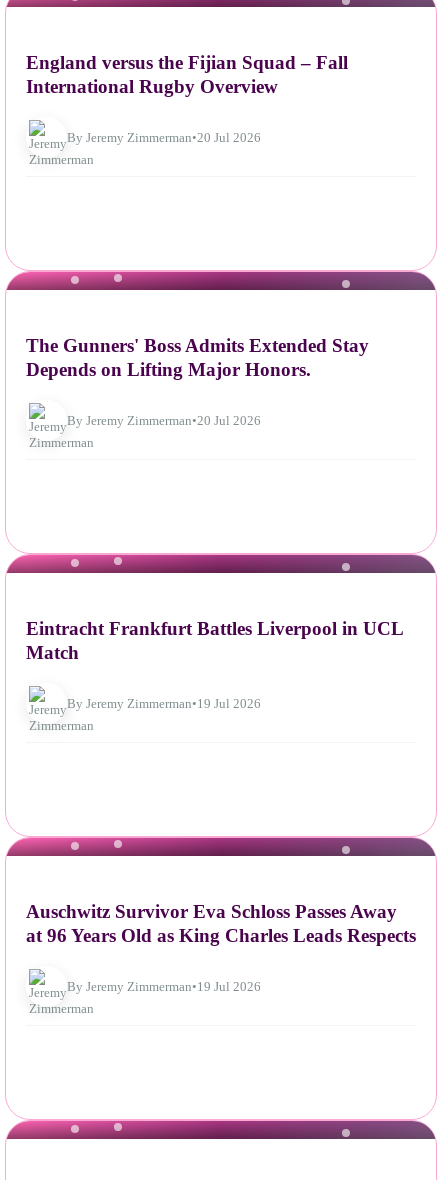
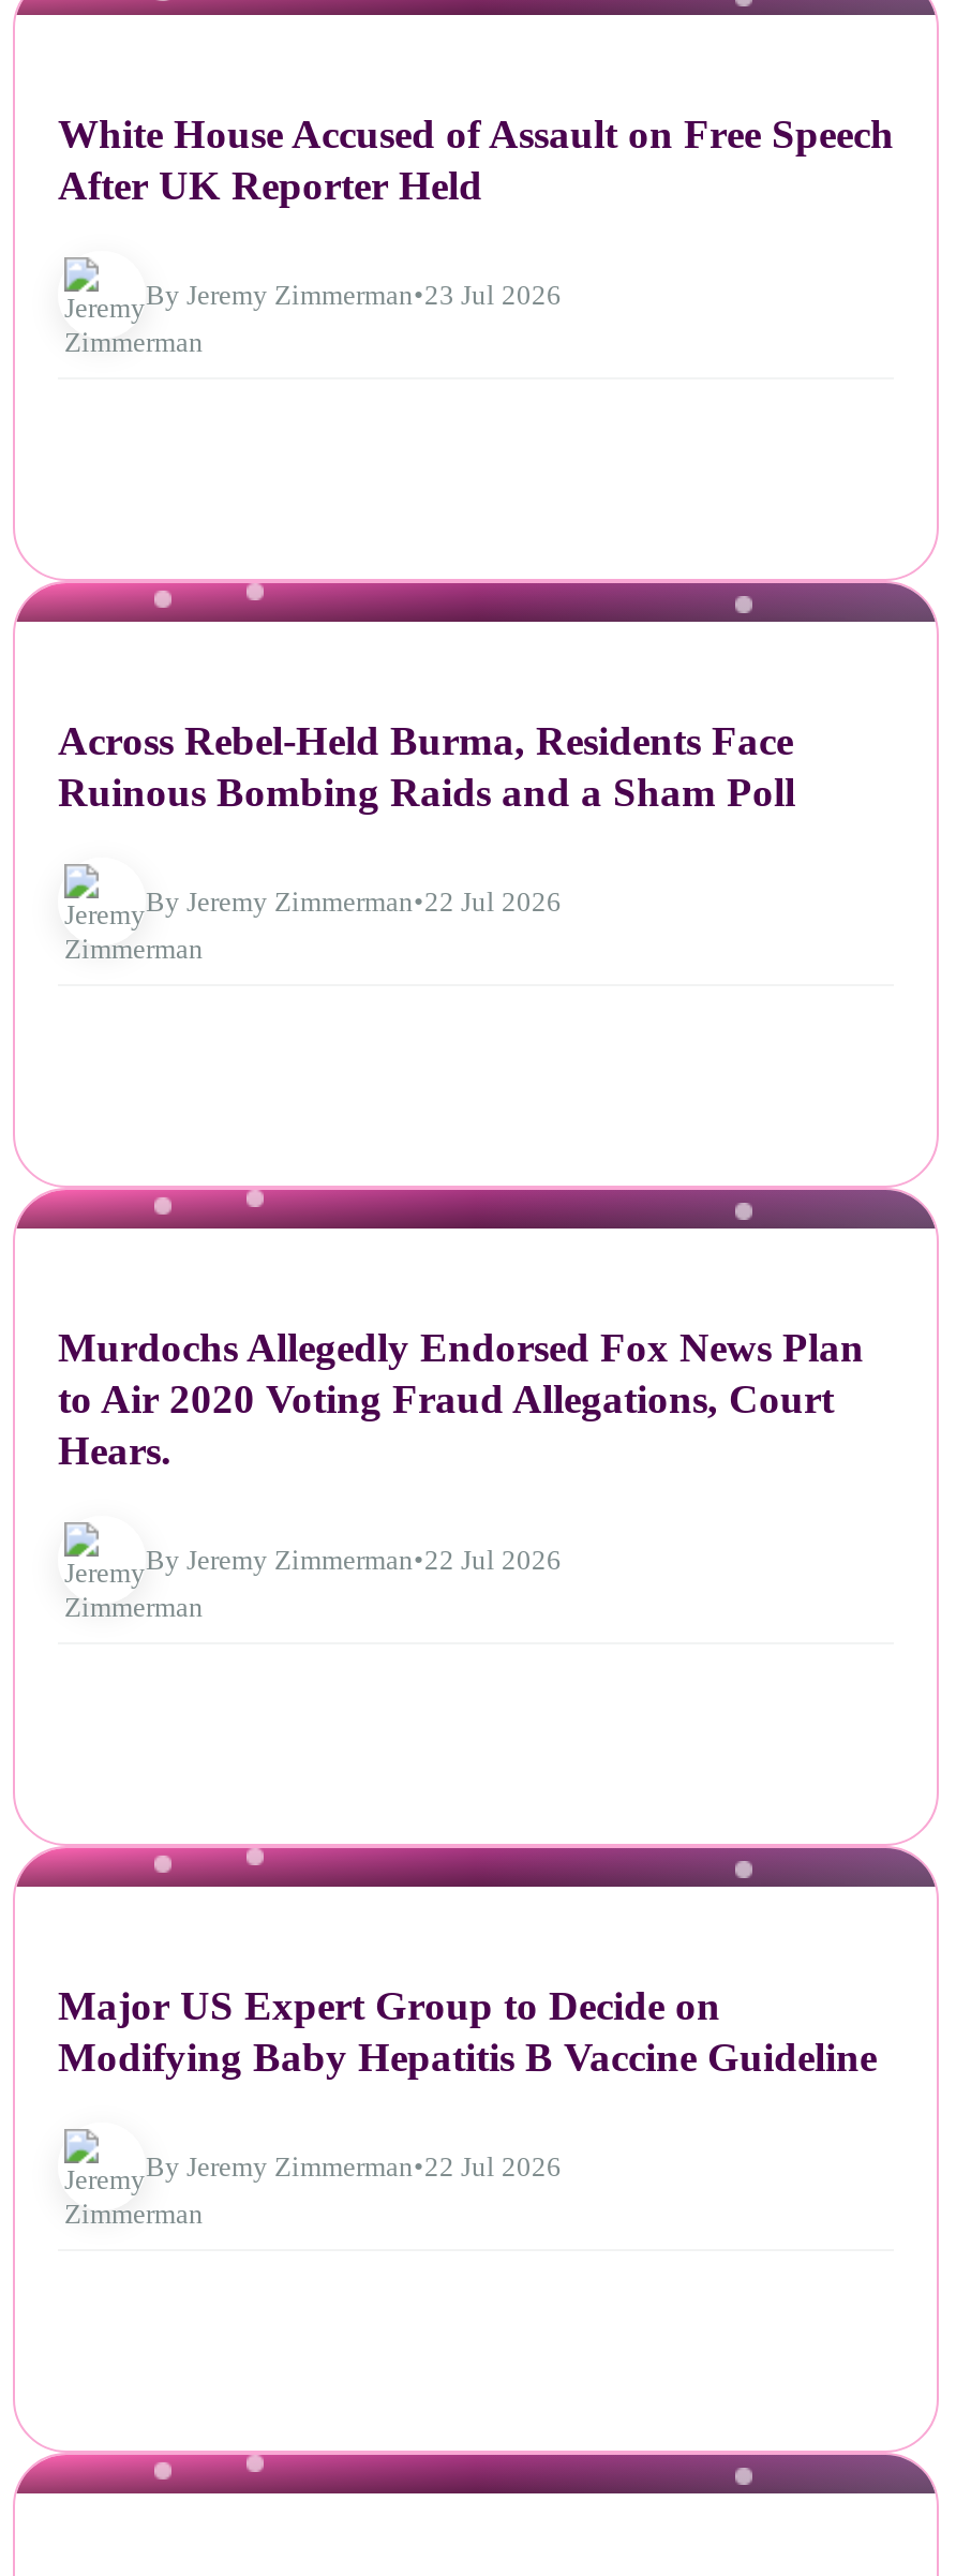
[26,52,348,97] England versus the Fijian Squad – Fall | International Rugby Overview -> [58,112,894,208] White House Accused of Assault on Free Speech | After UK Reporter Held
[67,130,261,145] By Jeremy Zimmerman•20 Jul 2026 -> [146,278,562,310] By Jeremy Zimmerman•23 Jul 2026
[26,335,369,380] The Gunners' Boss Admits Extended Stay | Depends on Lifting Major Honors. -> [58,718,795,815] Across Rebel-Held Burma, Residents Face | Ruinous Bombing Raids and a Sham Poll
[67,413,261,428] By Jeremy Zimmerman•20 Jul 2026 -> [146,885,562,917] By Jeremy Zimmerman•22 Jul 2026
[26,618,403,663] Eintracht Frankfurt Battles Liverpool in UCL | Match -> [58,1325,864,1473] Murdochs Allegedly Endorsed Fox News Plan | to Air 2020 Voting Fraud Allegations, Court | Hears.
[67,696,261,711] By Jeremy Zimmerman•19 Jul 2026 -> [146,1543,562,1575] By Jeremy Zimmerman•22 Jul 2026
[26,901,416,946] Auschwitz Survivor Eva Schloss Passes Away | at 96 Years Old as King Charles Leads Respects -> [58,1983,877,2080] Major US Expert Group to Decide on | Modifying Baby Hepatitis B Vaccine Guideline
[67,979,261,994] By Jeremy Zimmerman•19 Jul 2026 -> [146,2150,562,2182] By Jeremy Zimmerman•22 Jul 2026

